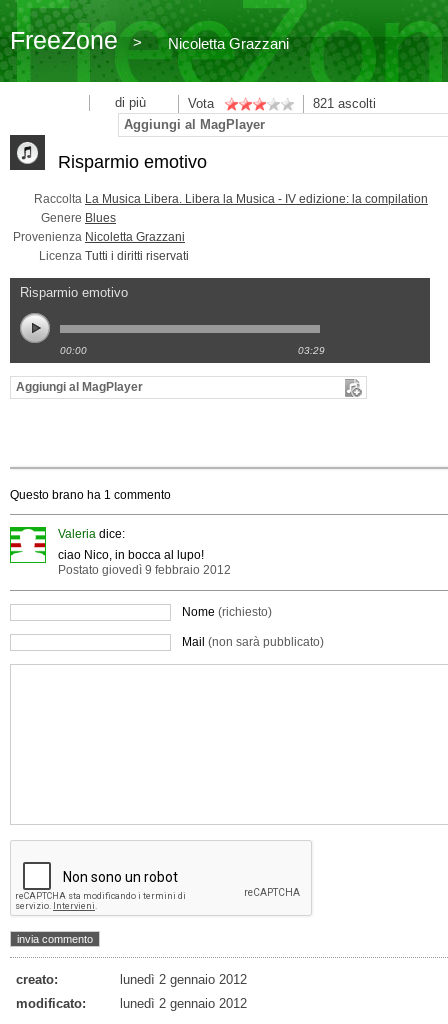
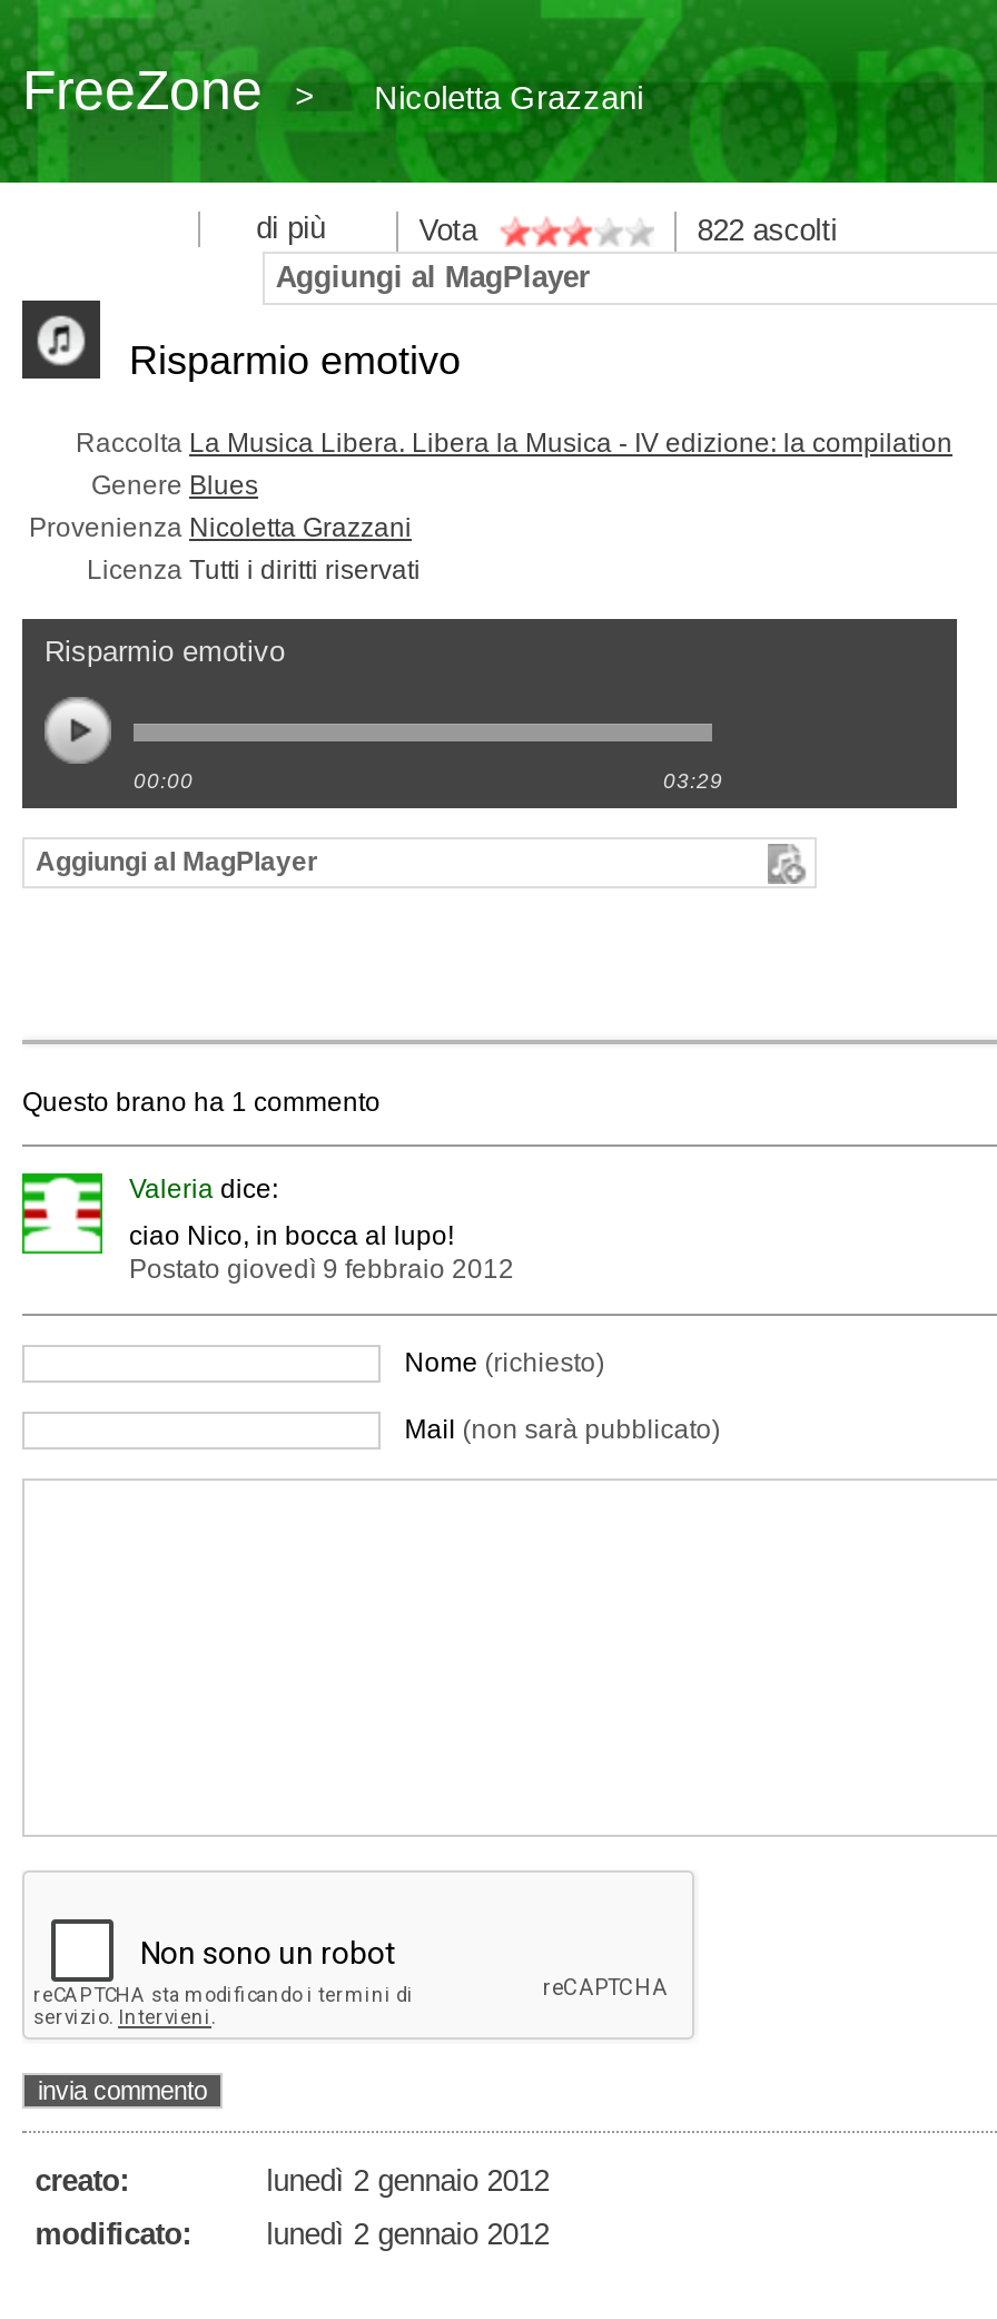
[313,96,376,111] 821 ascolti -> [697,214,837,247] 822 ascolti

